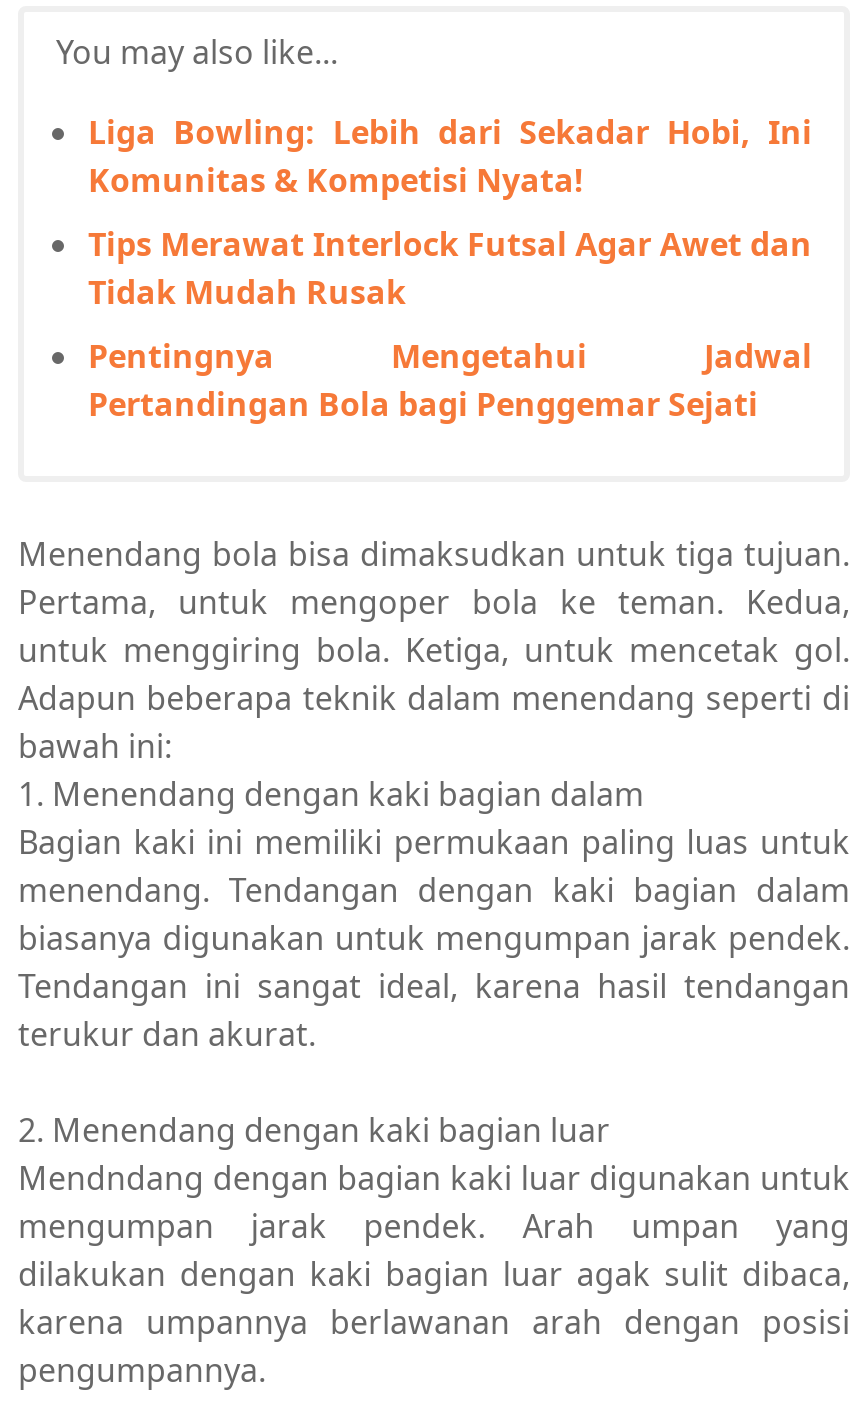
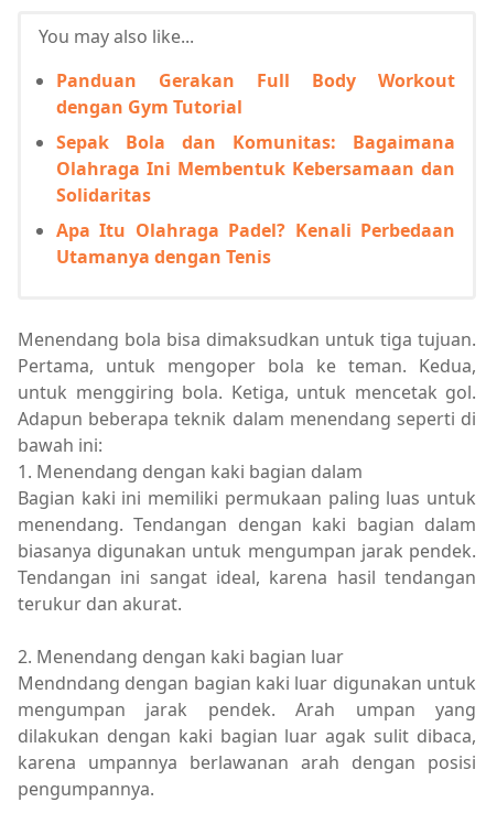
[88,110,812,202] Liga Bowling: Lebih dari Sekadar Hobi, Ini | Komunitas & Kompetisi Nyata! -> [56,68,455,119] Panduan Gerakan Full Body Workout | dengan Gym Tutorial
[88,222,812,314] Tips Merawat Interlock Futsal Agar Awet dan | Tidak Mudah Rusak -> [56,130,455,207] Sepak Bola dan Komunitas: Bagaimana | Olahraga Ini Membentuk Kebersamaan dan | Solidaritas
[88,334,812,426] Pentingnya Mengetahui Jadwal | Pertandingan Bola bagi Penggemar Sejati -> [56,218,455,268] Apa Itu Olahraga Padel? Kenali Perbedaan | Utamanya dengan Tenis

